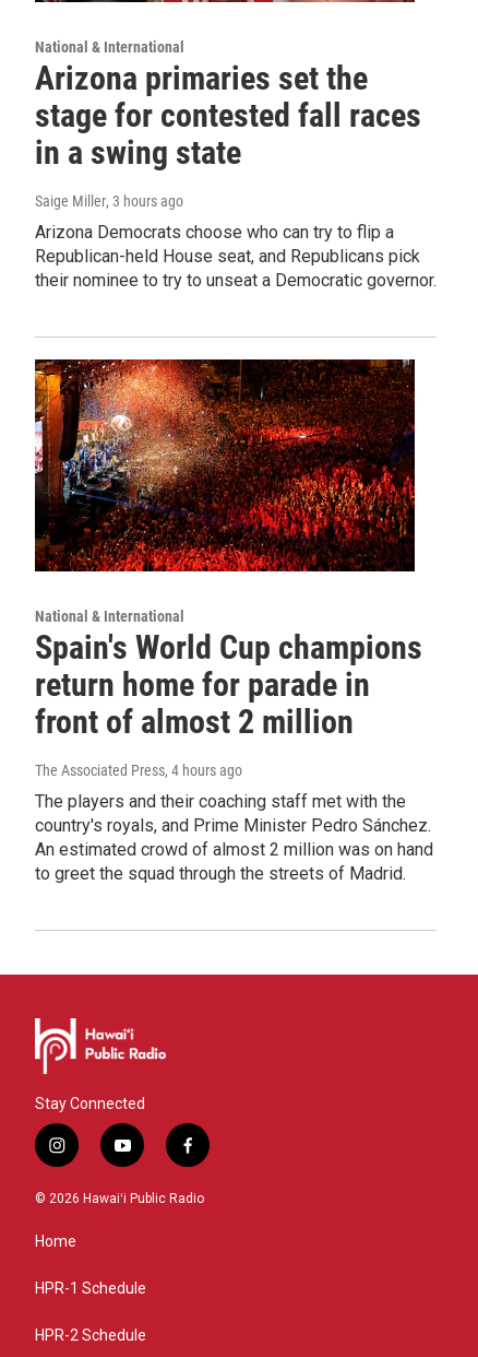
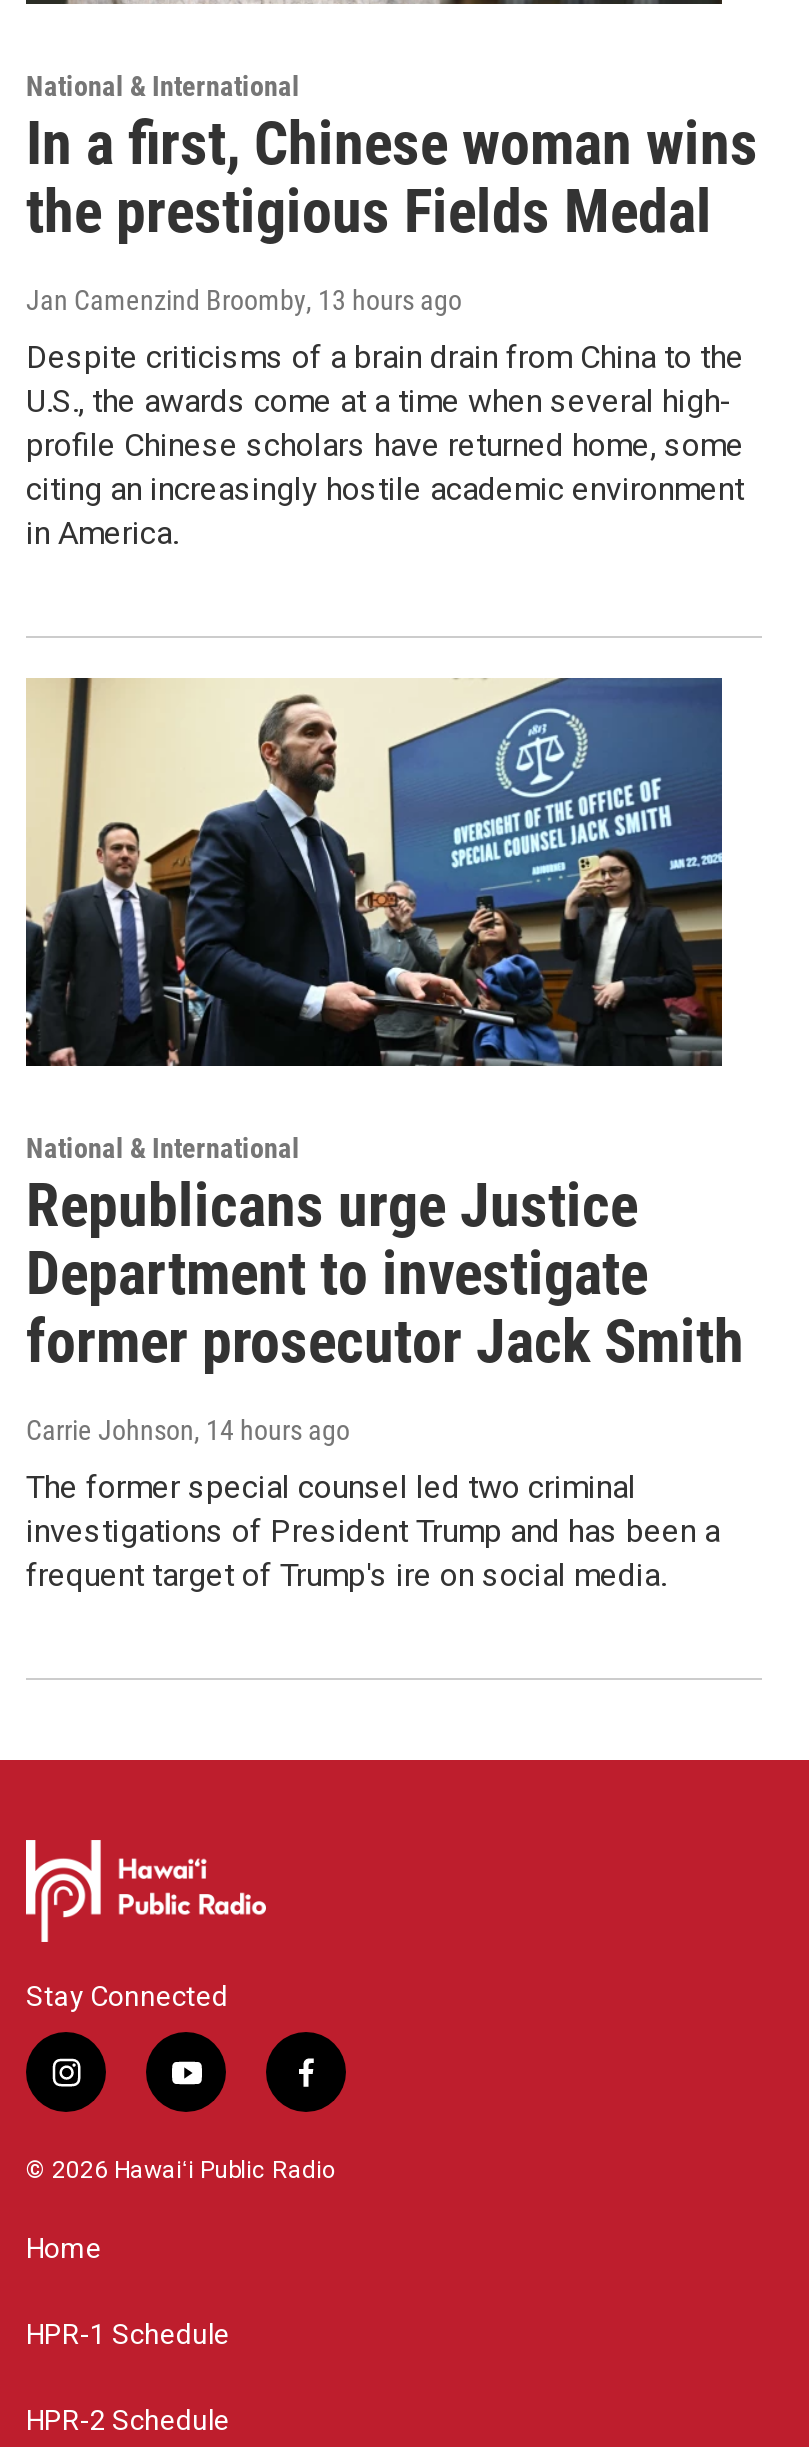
[35,59,421,171] Arizona primaries set the | stage for contested fall races | in a swing state -> [26,108,758,246] In a first, Chinese woman wins | the prestigious Fields Medal
[35,192,183,210] Saige Miller, 3 hours ago -> [26,284,462,316] Jan Camenzind Broomby, 13 hours ago
[35,222,437,290] Arizona Democrats choose who can try to flip a | Republican-held House seat, and Republicans pick | their nominee to try to unseat a Democratic governor. -> [26,338,744,552] Despite criticisms of a brain drain from China to the | U.S., the awards come at a time when several high- | profile Chinese scholars have returned home, some | citing an increasingly hostile academic environment | in America.
[34,358,416,573] [image] -> [26,676,724,1068] [image]
[35,628,422,740] Spain's World Cup champions | return home for parade in | front of almost 2 million -> [26,1169,744,1375] Republicans urge Justice | Department to investigate | former prosecutor Jack Smith
[35,761,242,779] The Associated Press, 4 hours ago -> [26,1413,350,1445] Carrie Johnson, 14 hours ago
[35,791,433,884] The players and their coaching staff met with the | country's royals, and Prime Minister Pedro Sánchez. | An estimated crowd of almost 2 million was on hand | to greet the squad through the streets of Madrid. -> [26,1467,720,1593] The former special counsel led two criminal | investigations of President Trump and has been a | frequent target of Trump's ire on social media.

